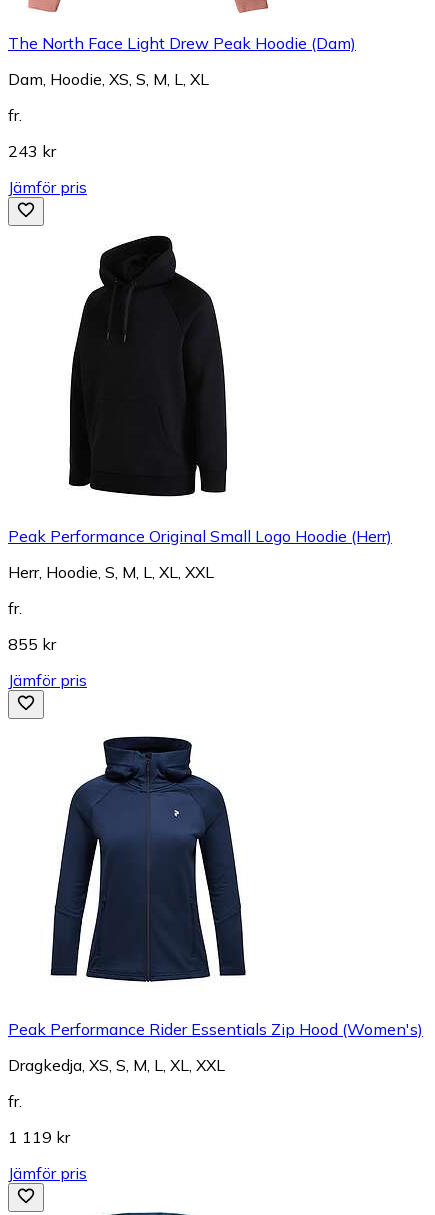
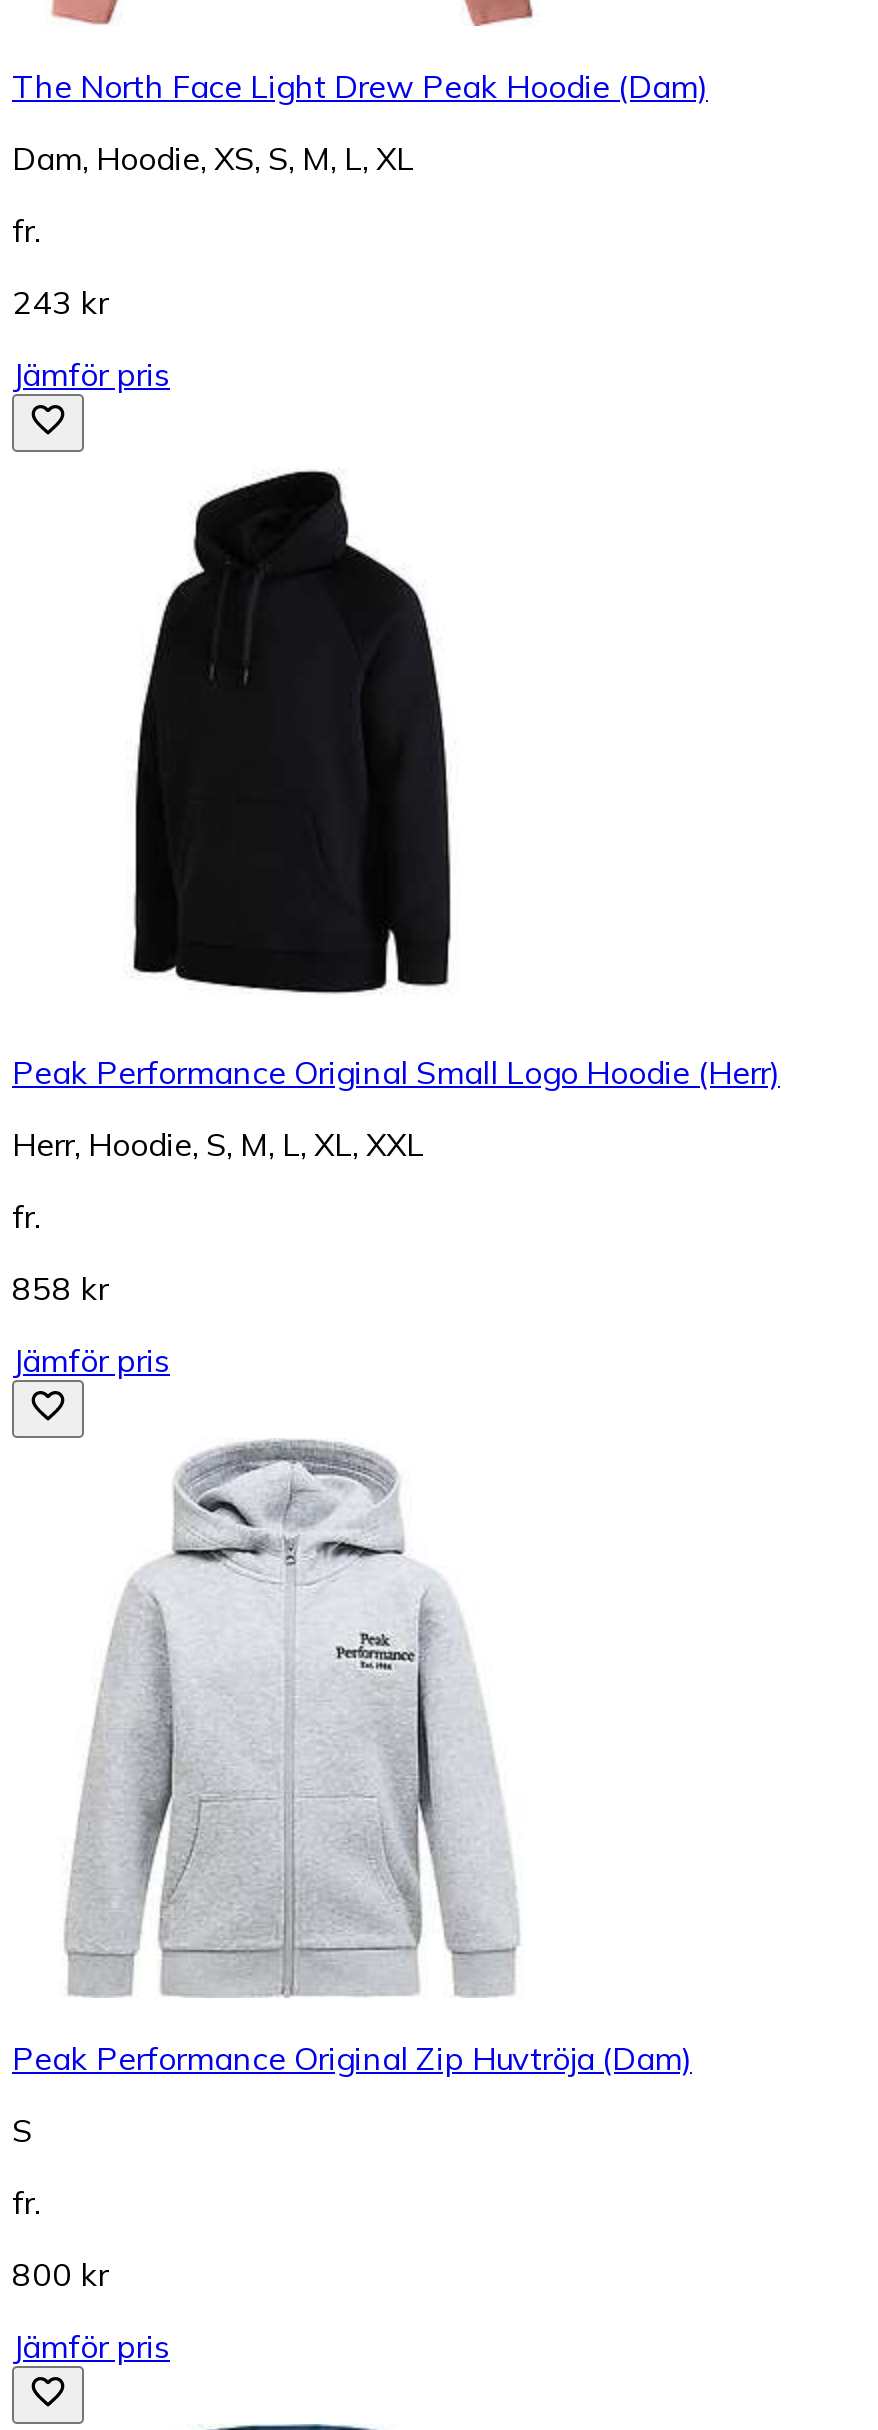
[8,633,56,653] 855 kr -> [12,1267,108,1307] 858 kr
[8,720,423,1038] [image] | Peak Performance Rider Essentials Zip Hood (Women's) -> [12,1438,692,2077] [image] | Peak Performance Original Zip Huvtröja (Dam)
[8,1054,225,1074] Dragkedja, XS, S, M, L, XL, XXL -> [12,2109,32,2149] S
[8,1126,70,1146] 1 119 kr -> [12,2253,108,2293] 800 kr

